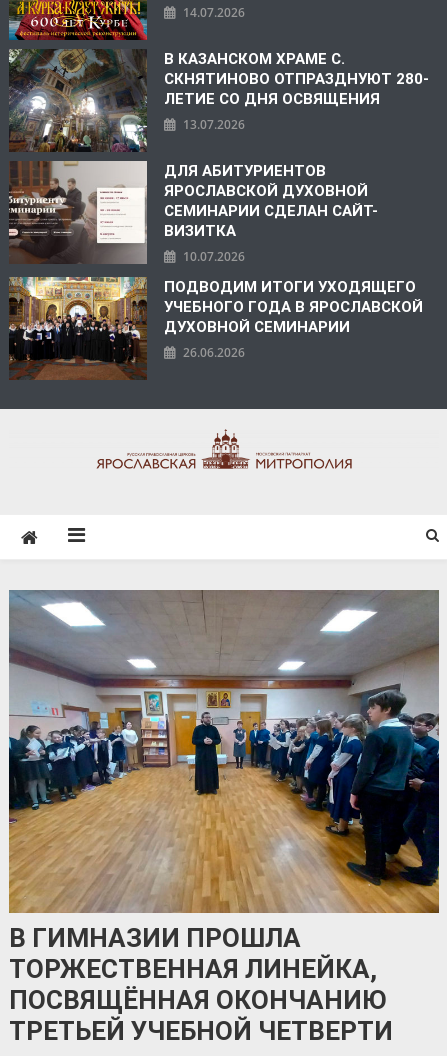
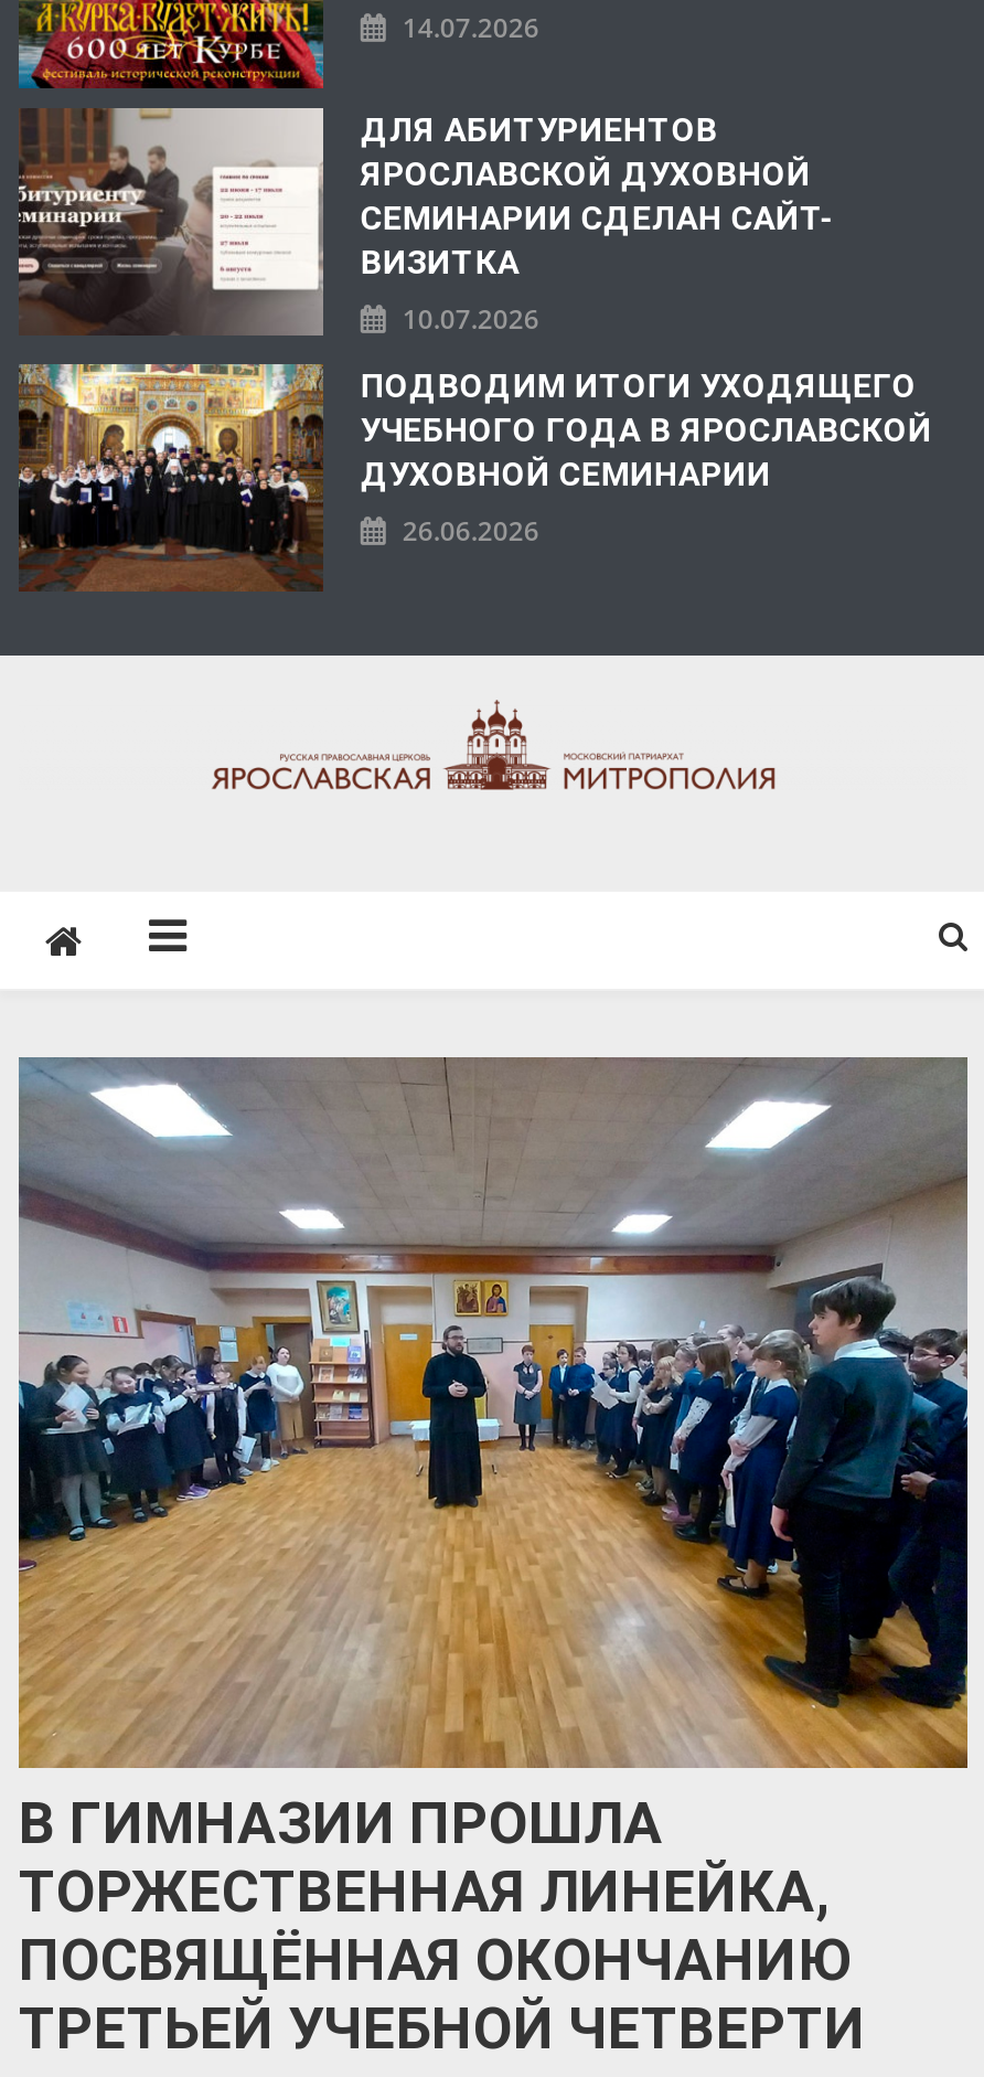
[8,49,429,152] [image] | В КАЗАНСКОМ ХРАМЕ С. | СКНЯТИНОВО ОТПРАЗДНУЮТ 280- | ЛЕТИЕ СО ДНЯ ОСВЯЩЕНИЯ | 13.07.2026 -> none

